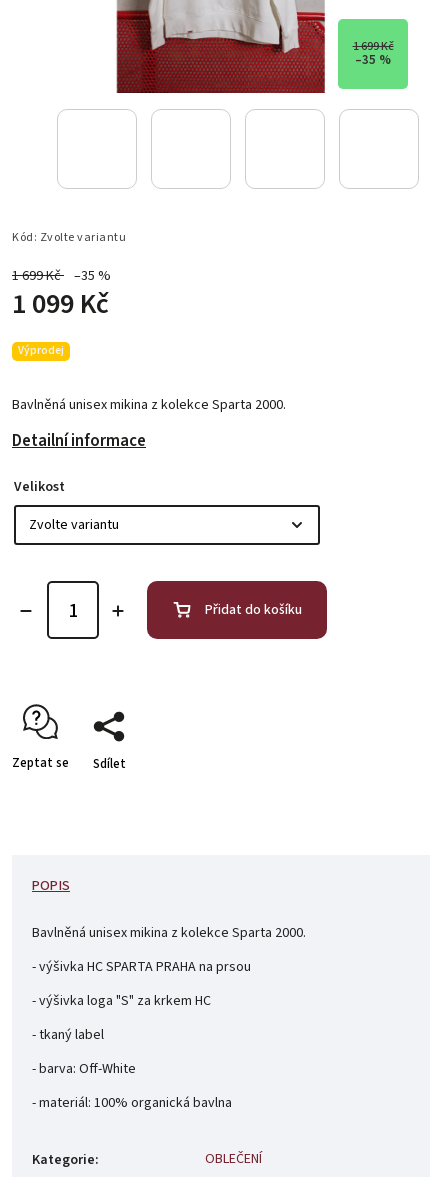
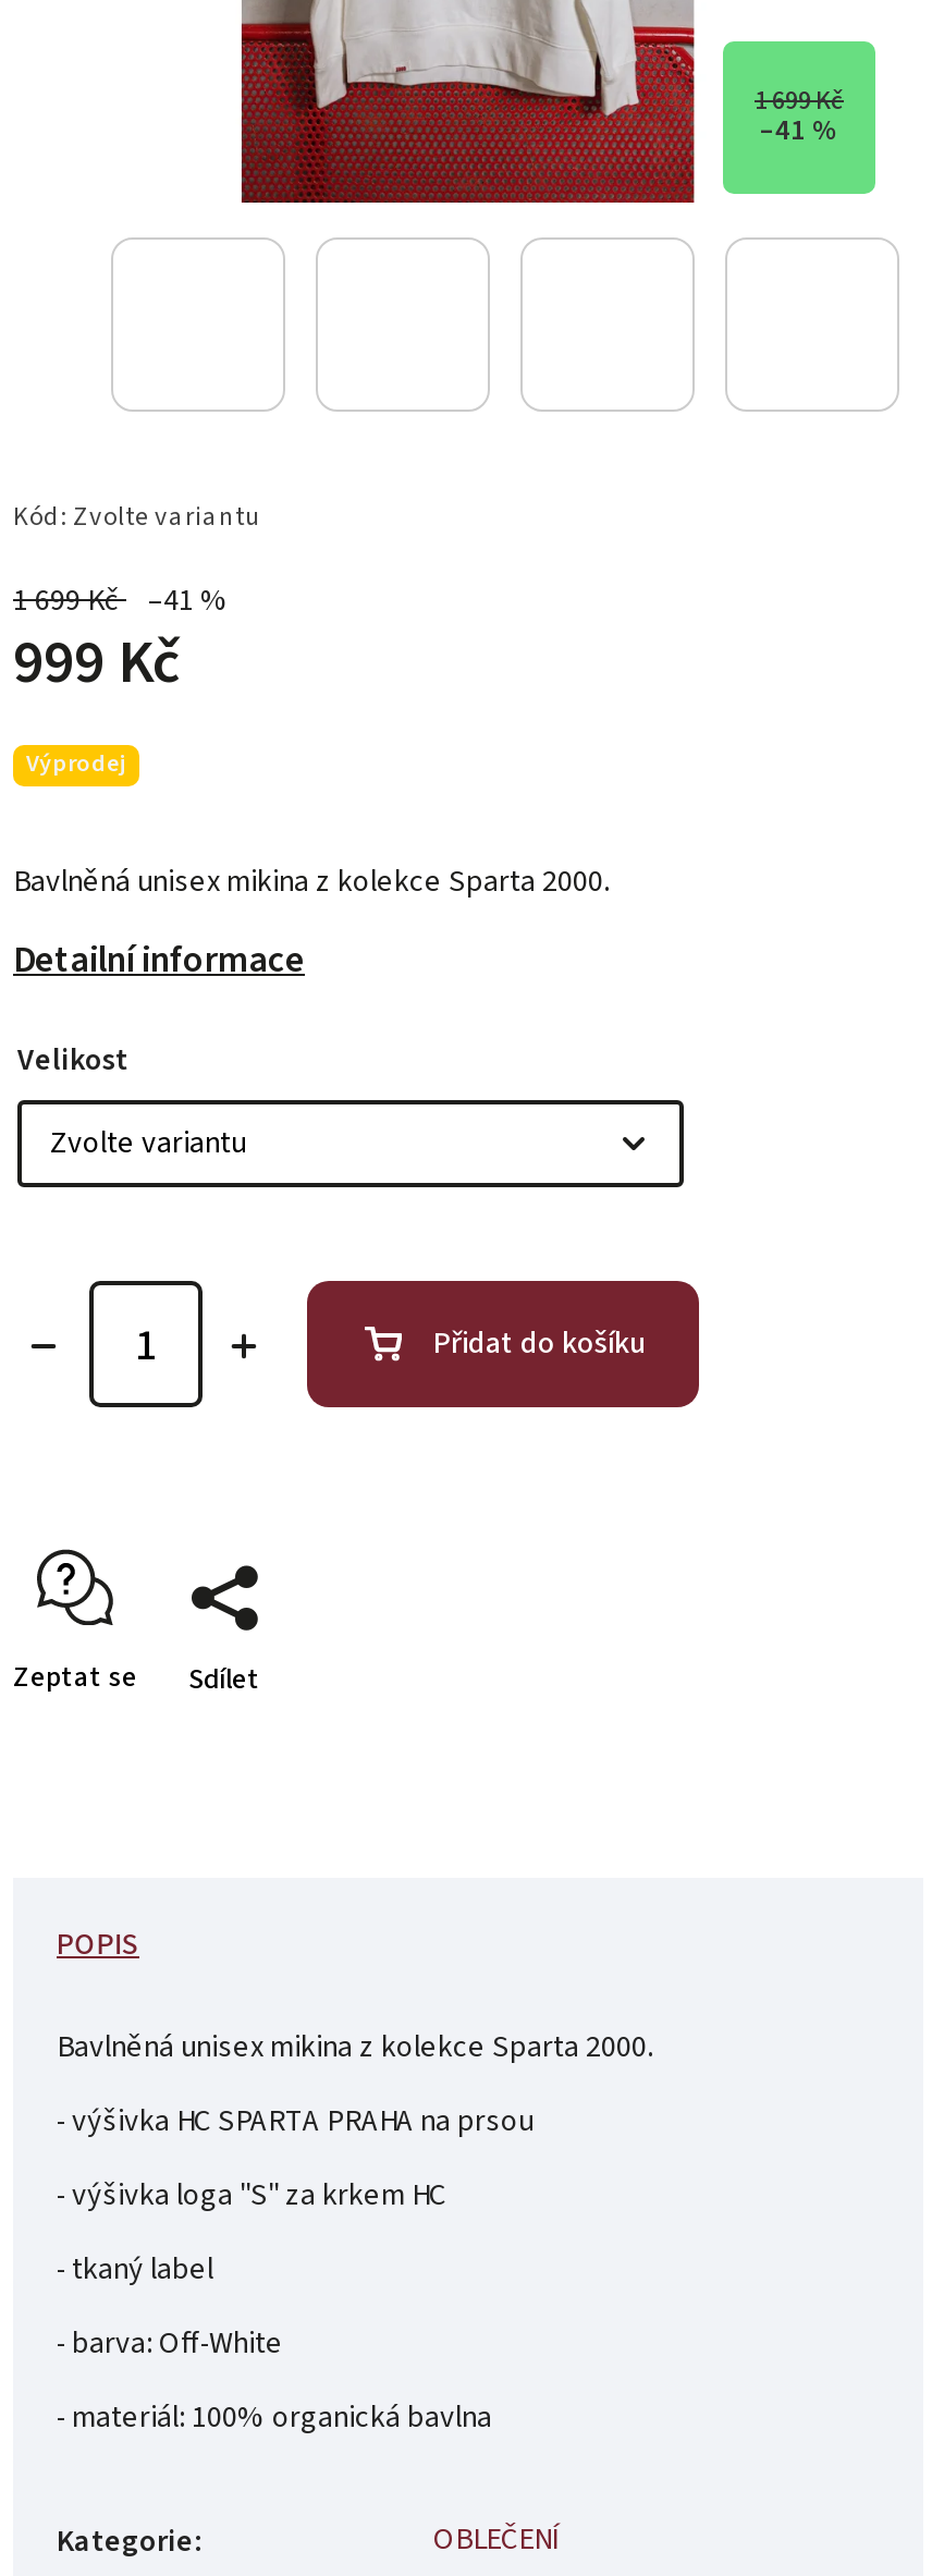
[355,51,391,69] –35 % -> [760,111,838,150] –41 %
[74,265,111,285] –35 % -> [148,578,229,622] –41 %
[12,283,109,323] 1 099 Kč -> [13,618,181,705] 999 Kč

